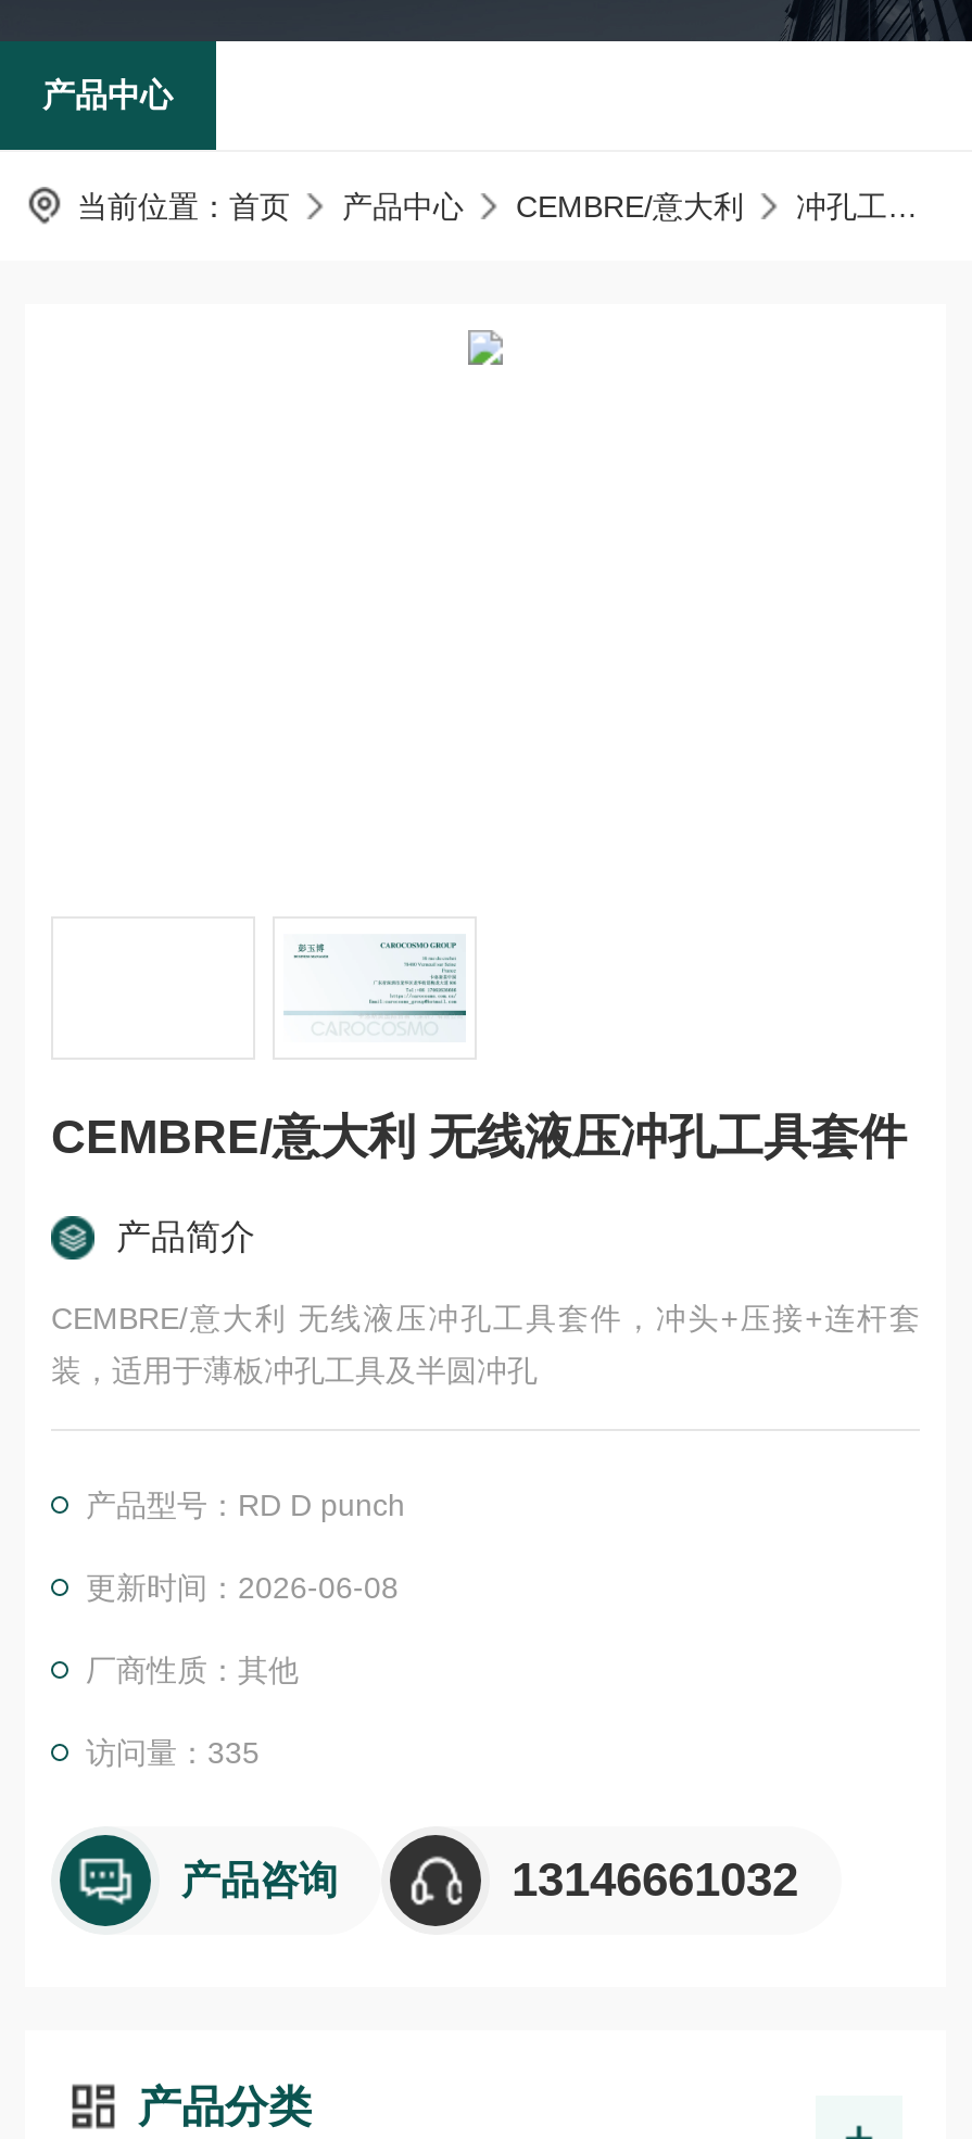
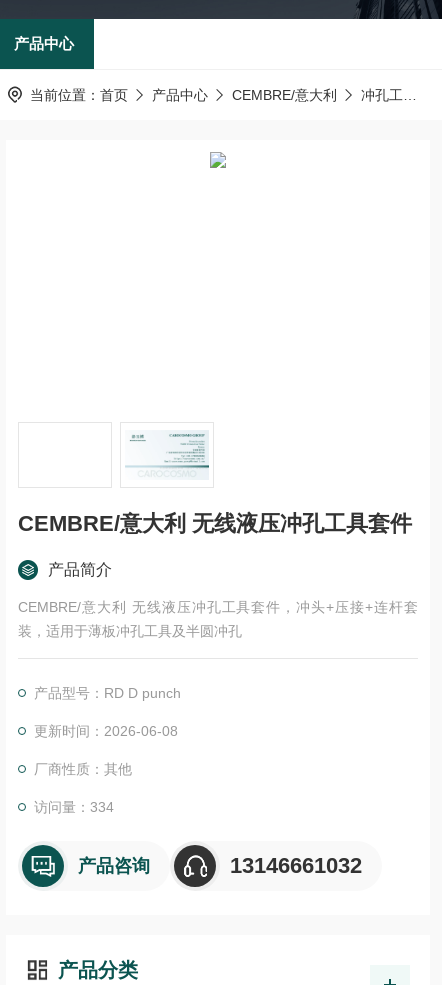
[86,1735,260,1770] 访问量：335 -> [34,799,114,815] 访问量：334

